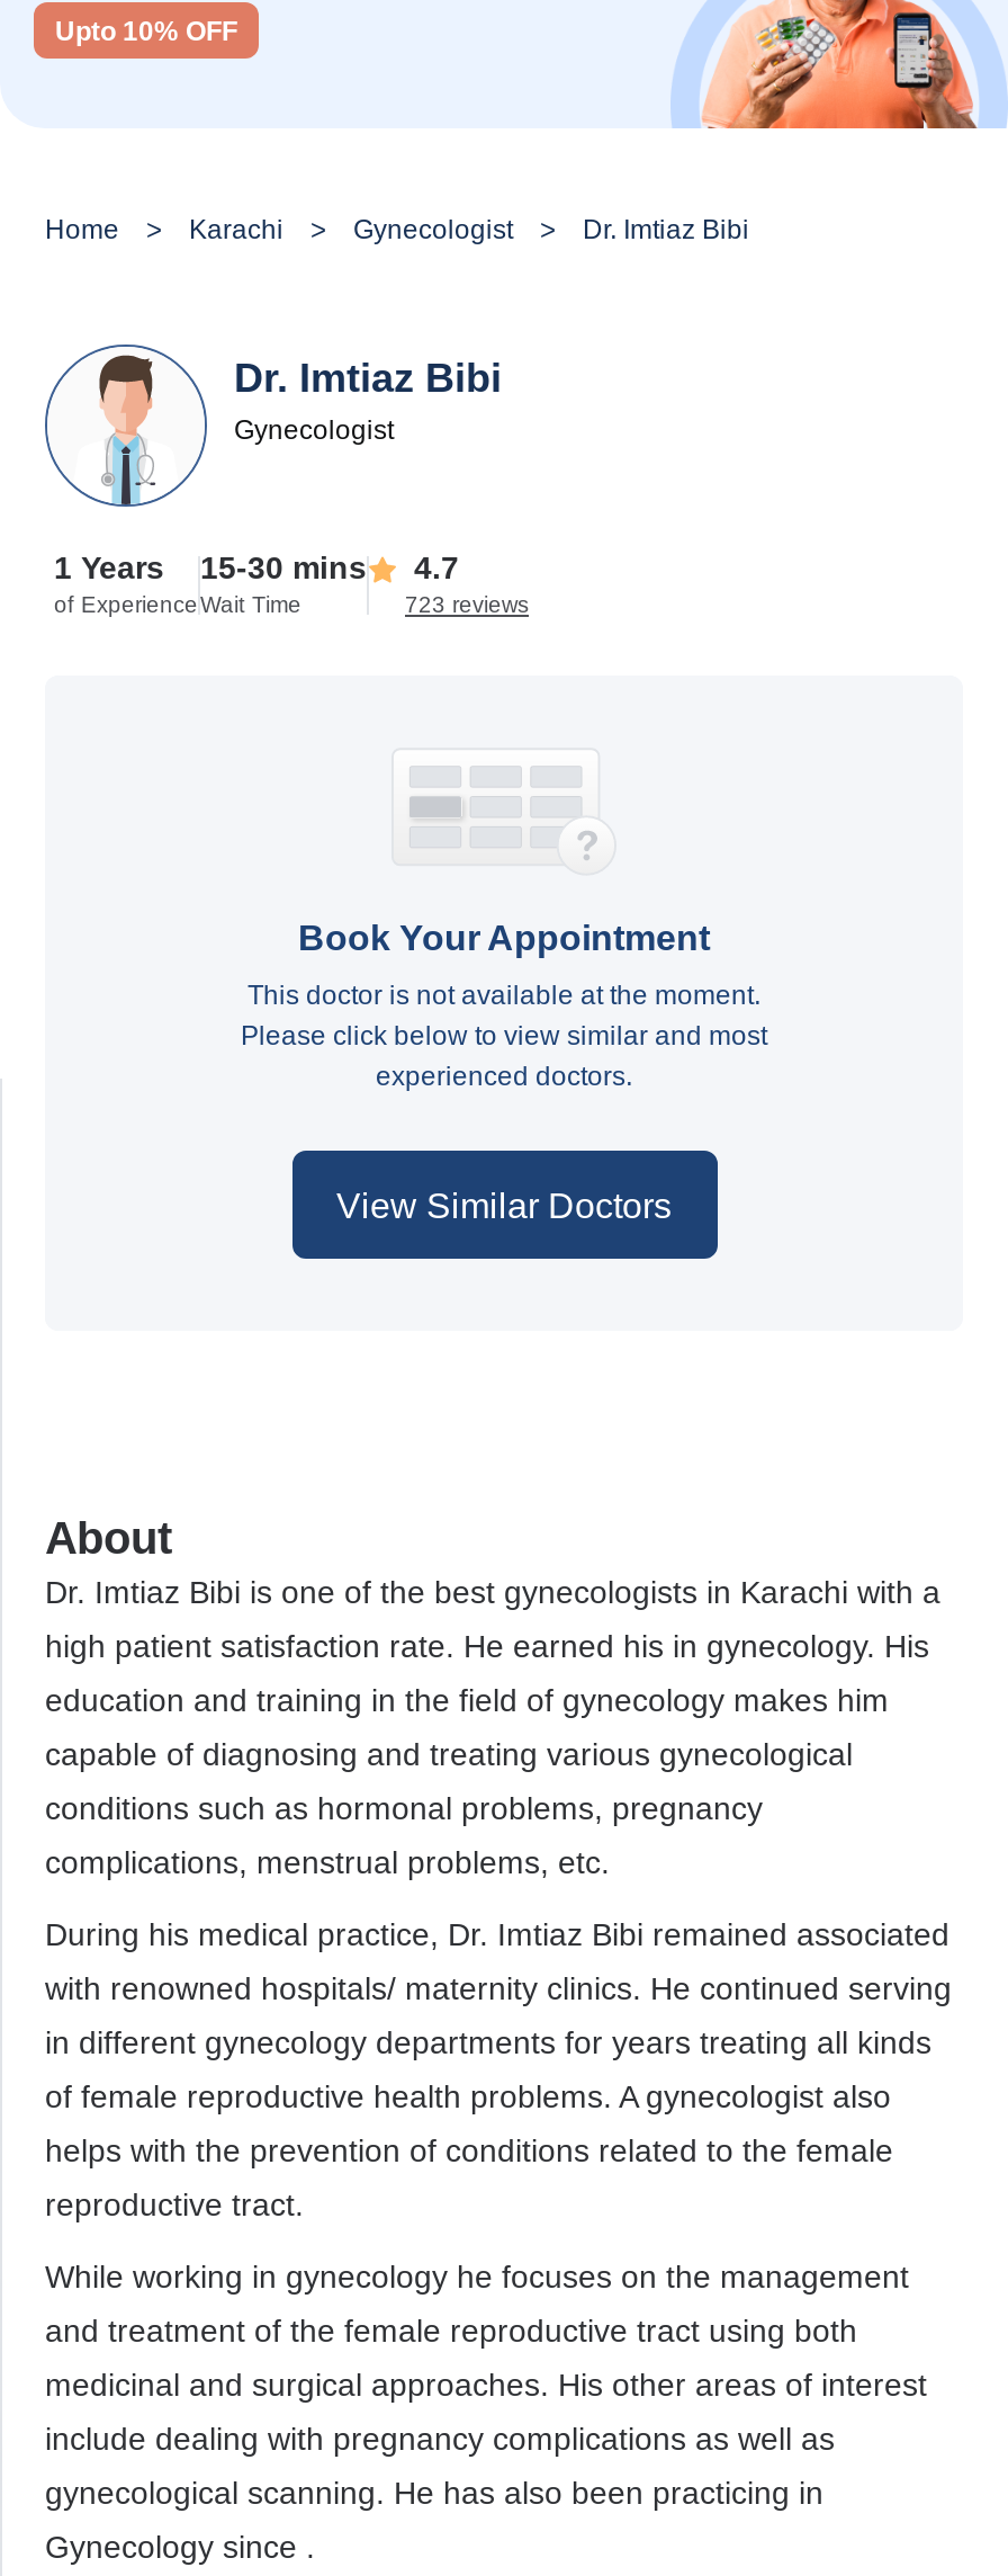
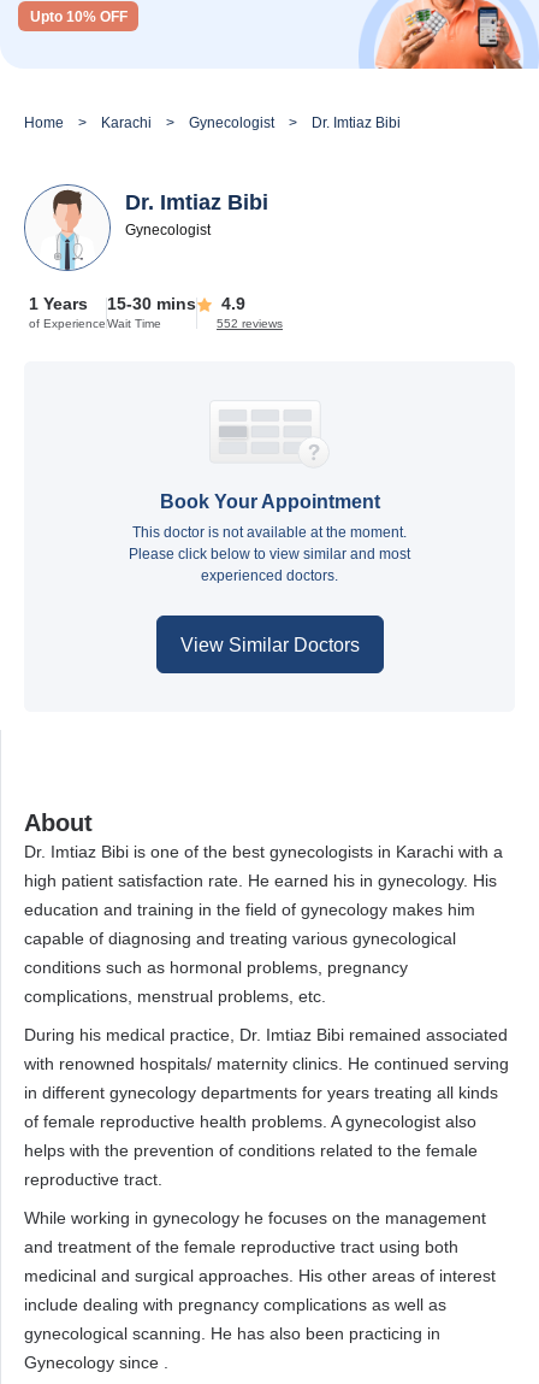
[54,550,459,586] 1 Years 15-30 mins 4.7 -> [29,294,245,313] 1 Years 15-30 mins 4.9
[405,593,529,617] 723 reviews -> [217,317,283,330] 552 reviews

